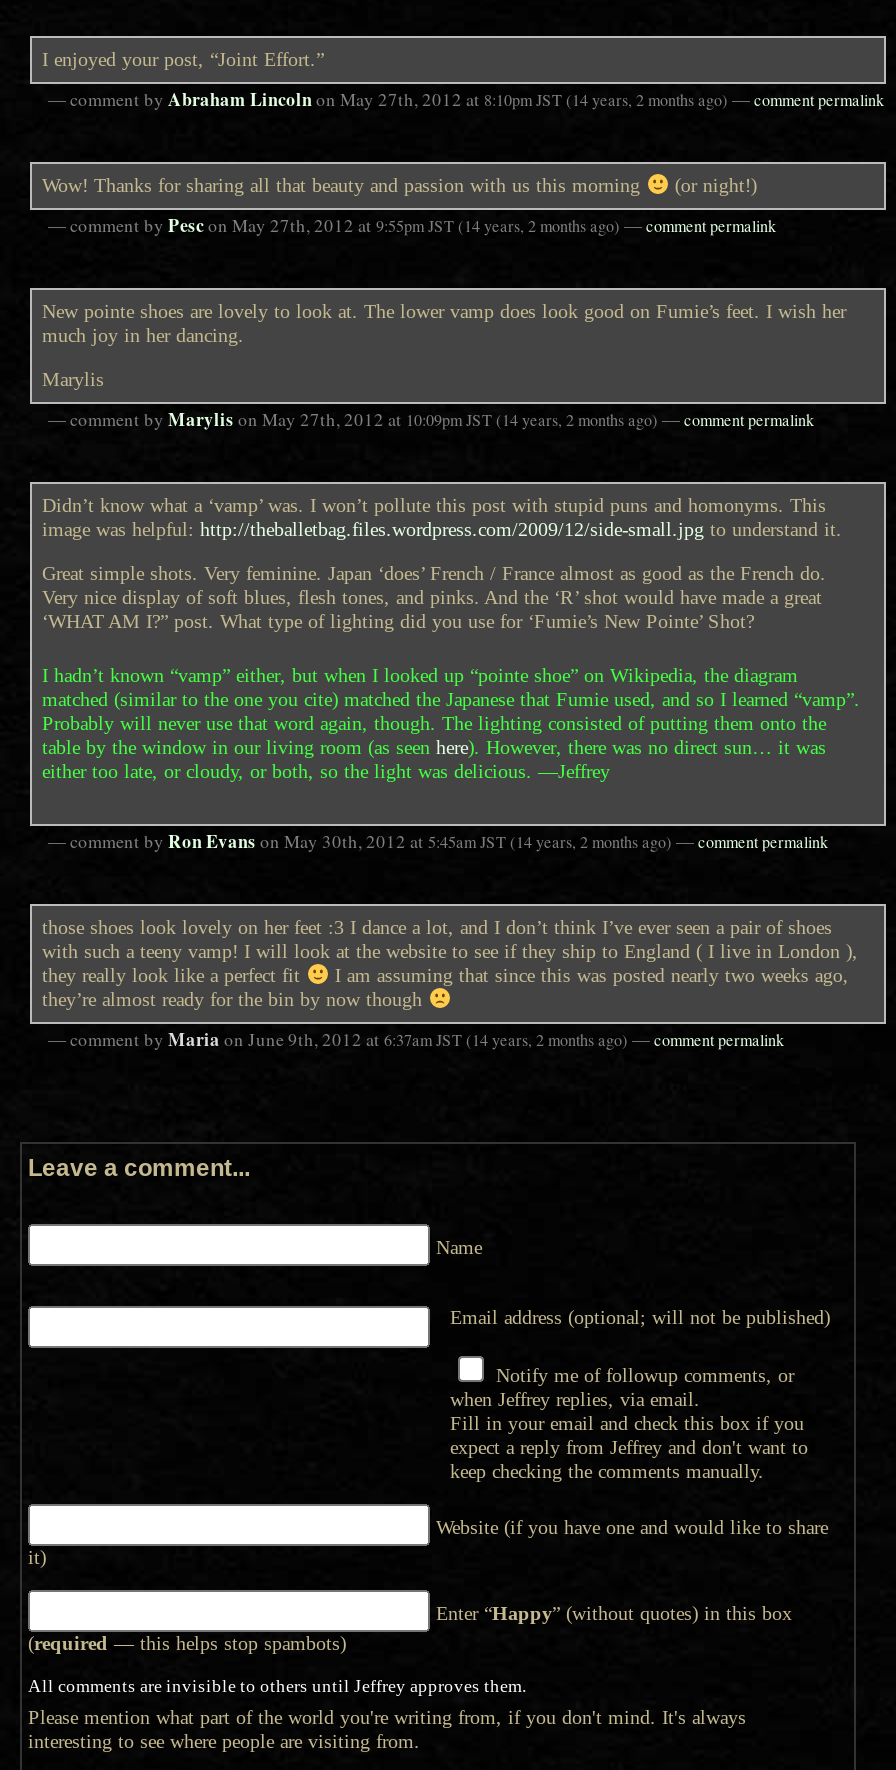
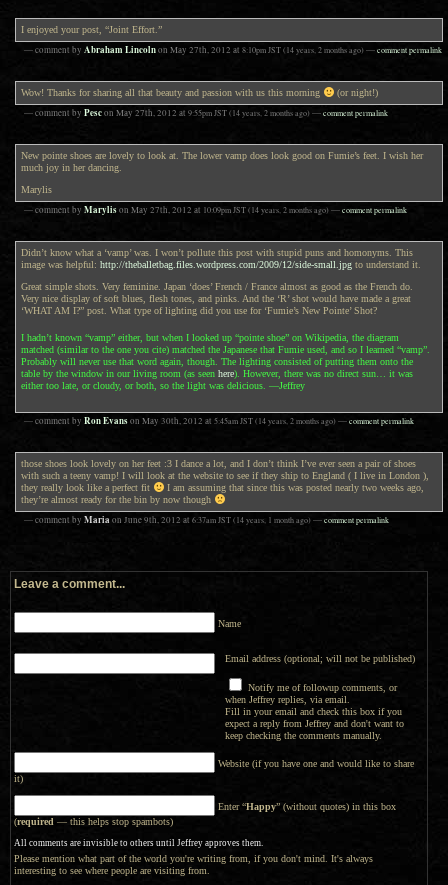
[48,1025,784,1051] — comment byMariaonJune 9th, 2012at6:37am JST (14 years, 2 months ago) —comment permalink -> [24,513,389,526] — comment byMariaonJune 9th, 2012at6:37am JST (14 years, 1 month ago) —comment permalink

